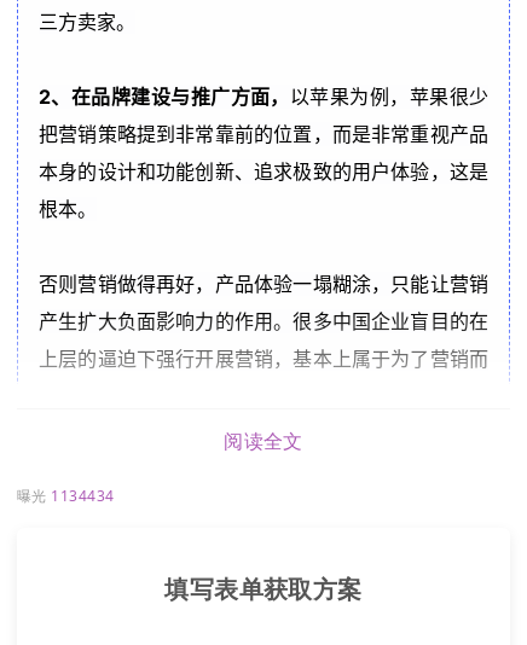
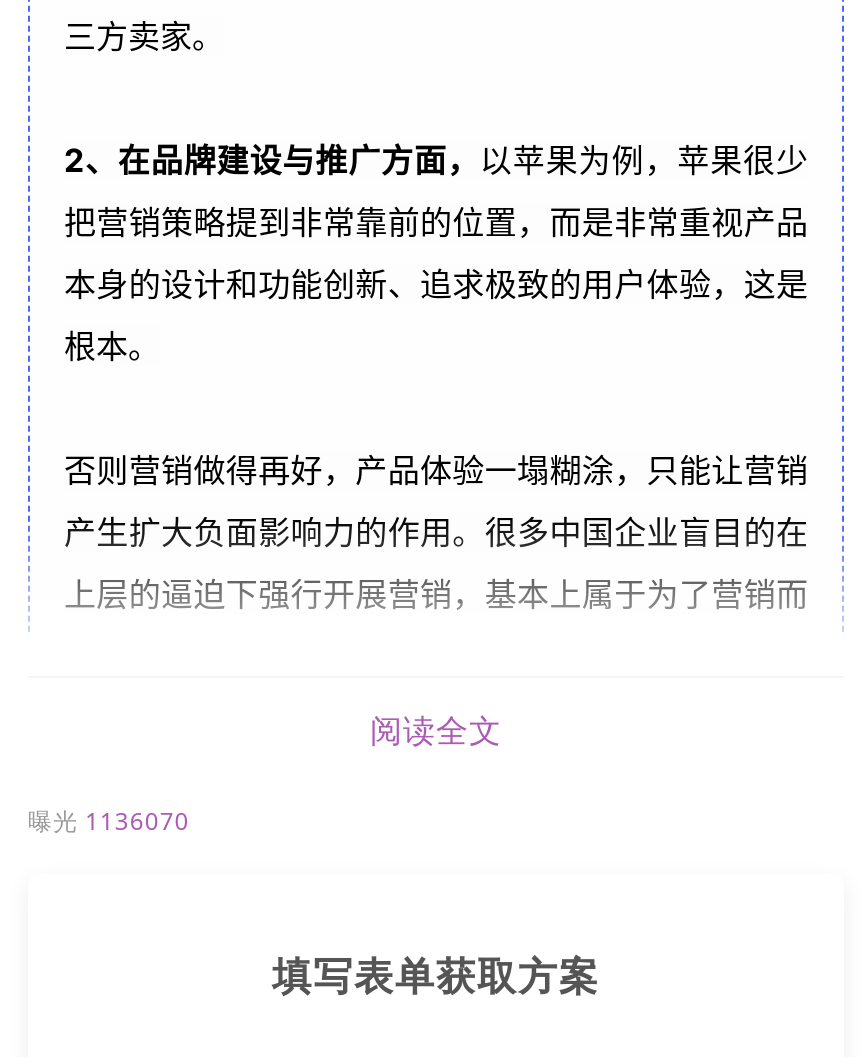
[17,486,115,506] 曝光1134434 -> [28,804,190,838] 曝光1136070

